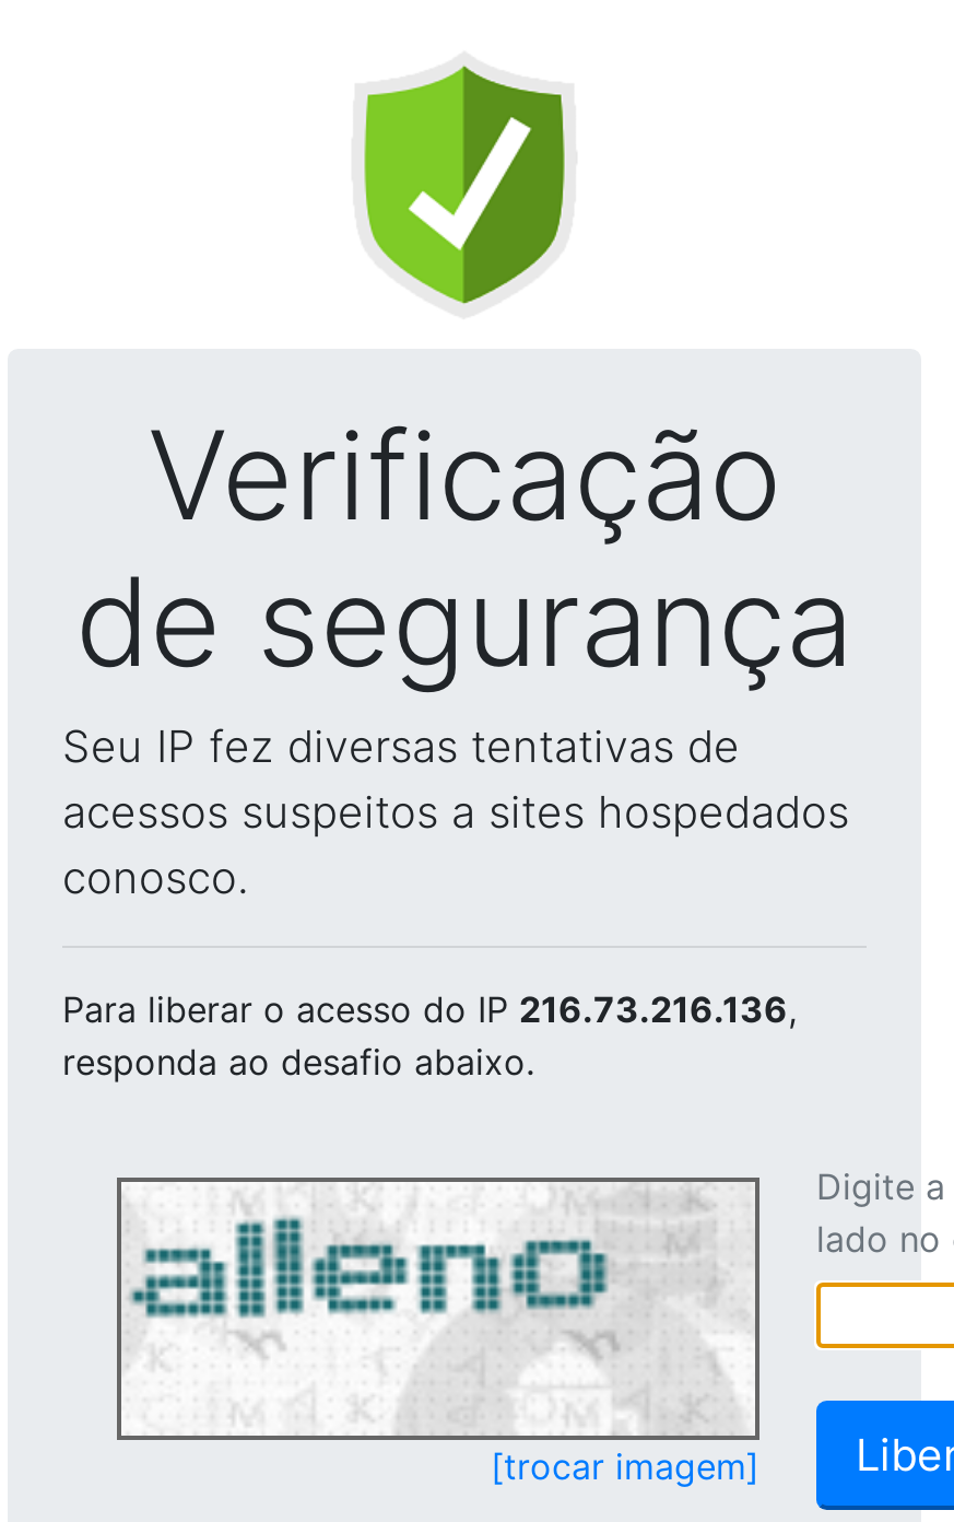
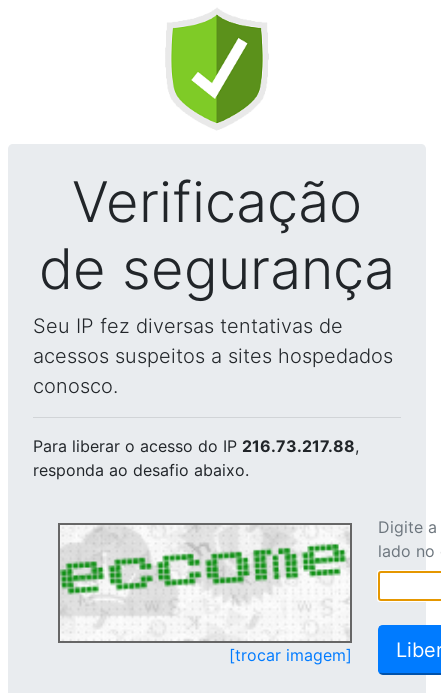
[62,987,797,1031] Para liberar o acesso do IP 216.73.216.136, -> [33,436,359,456] Para liberar o acesso do IP 216.73.217.88,
[121,1184,746,1429] [image] -> [59,527,347,638] [image]

